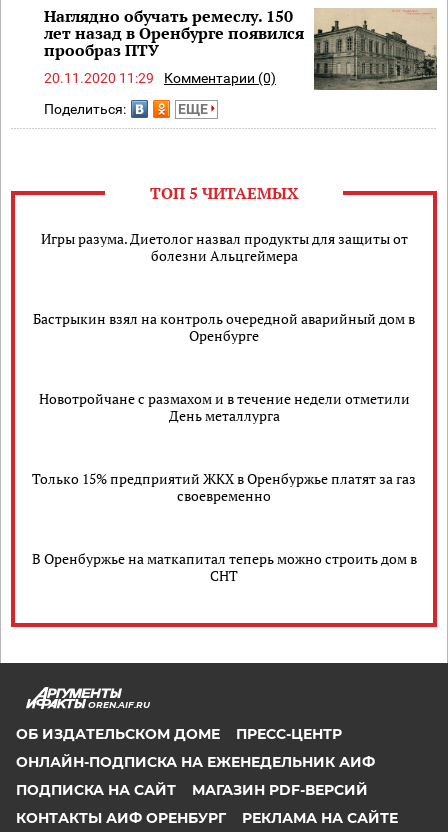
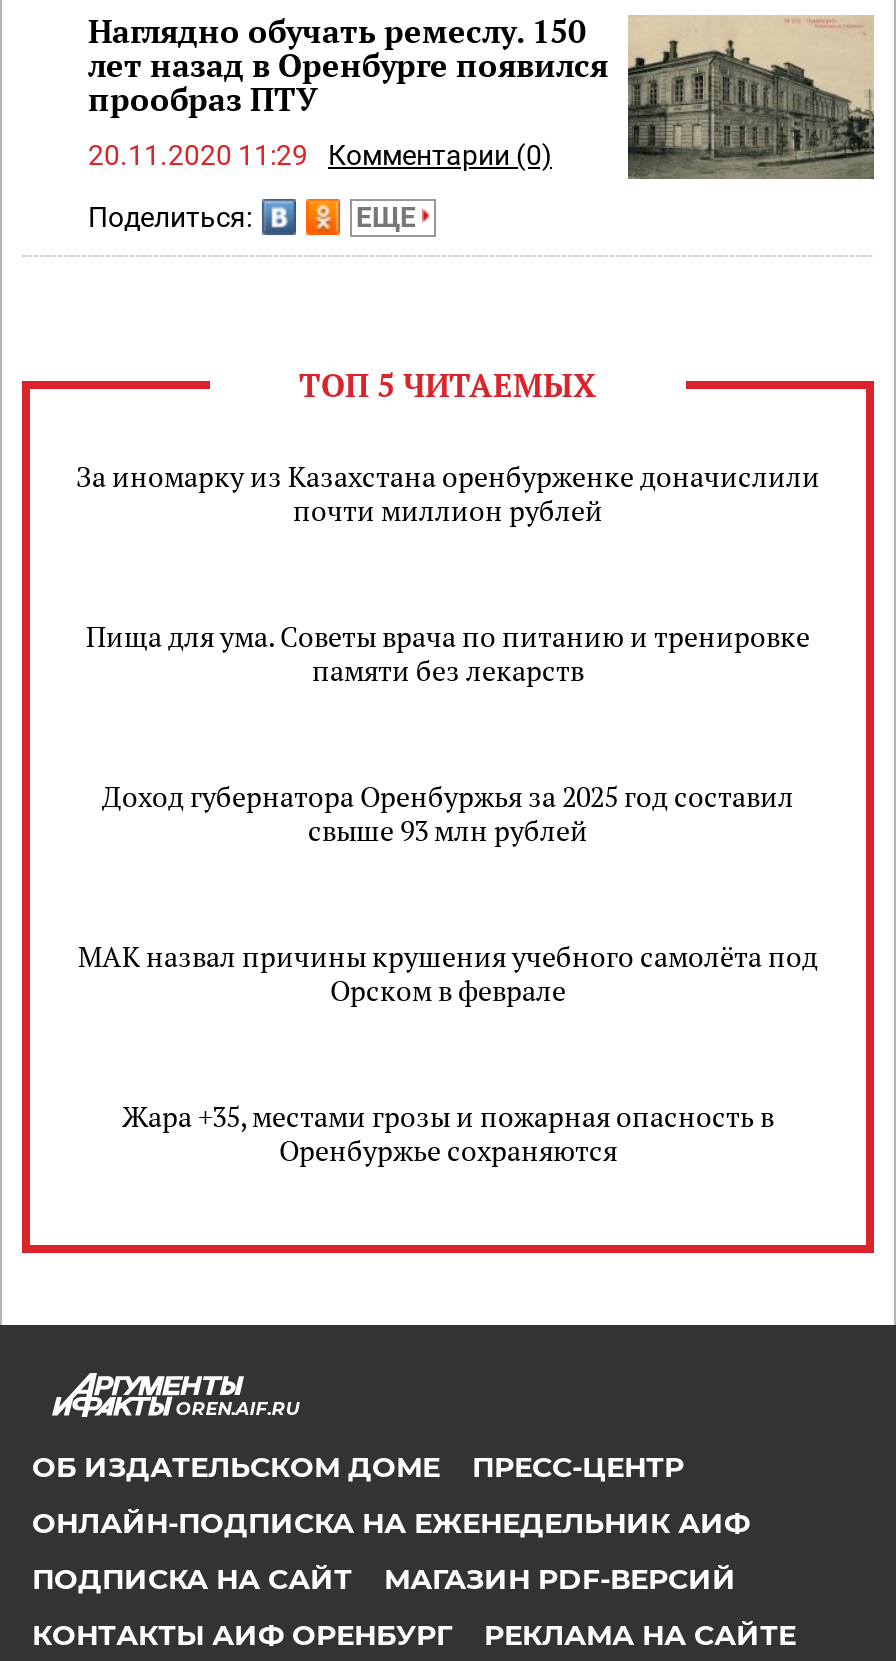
[40,229,407,265] Игры разума. Диетолог назвал продукты для защиты от | болезни Альцгеймера -> [76,456,820,528] За иномарку из Казахстана оренбурженке доначислили | почти миллион рублей
[33,309,415,345] Бастрыкин взял на контроль очередной аварийный дом в | Оренбурге -> [86,616,810,688] Пища для ума. Советы врача по питанию и тренировке | памяти без лекарств
[38,389,409,425] Новотройчане с размахом и в течение недели отметили | День металлурга -> [102,776,794,848] Доход губернатора Оренбуржья за 2025 год составил | свыше 93 млн рублей
[32,469,416,505] Только 15% предприятий ЖКХ в Оренбуржье платят за газ | своевременно -> [78,936,818,1008] МАК назвал причины крушения учебного самолёта под | Орском в феврале
[31,549,416,585] В Оренбуржье на маткапитал теперь можно строить дом в | СНТ -> [122,1096,774,1168] Жара +35, местами грозы и пожарная опасность в | Оренбуржье сохраняются

